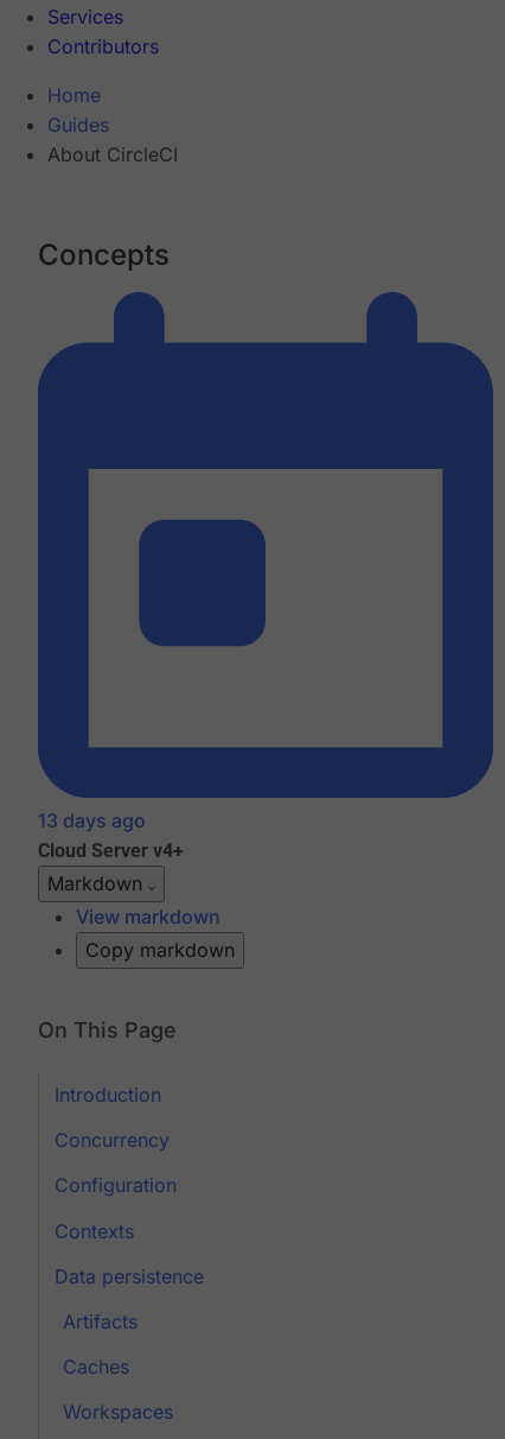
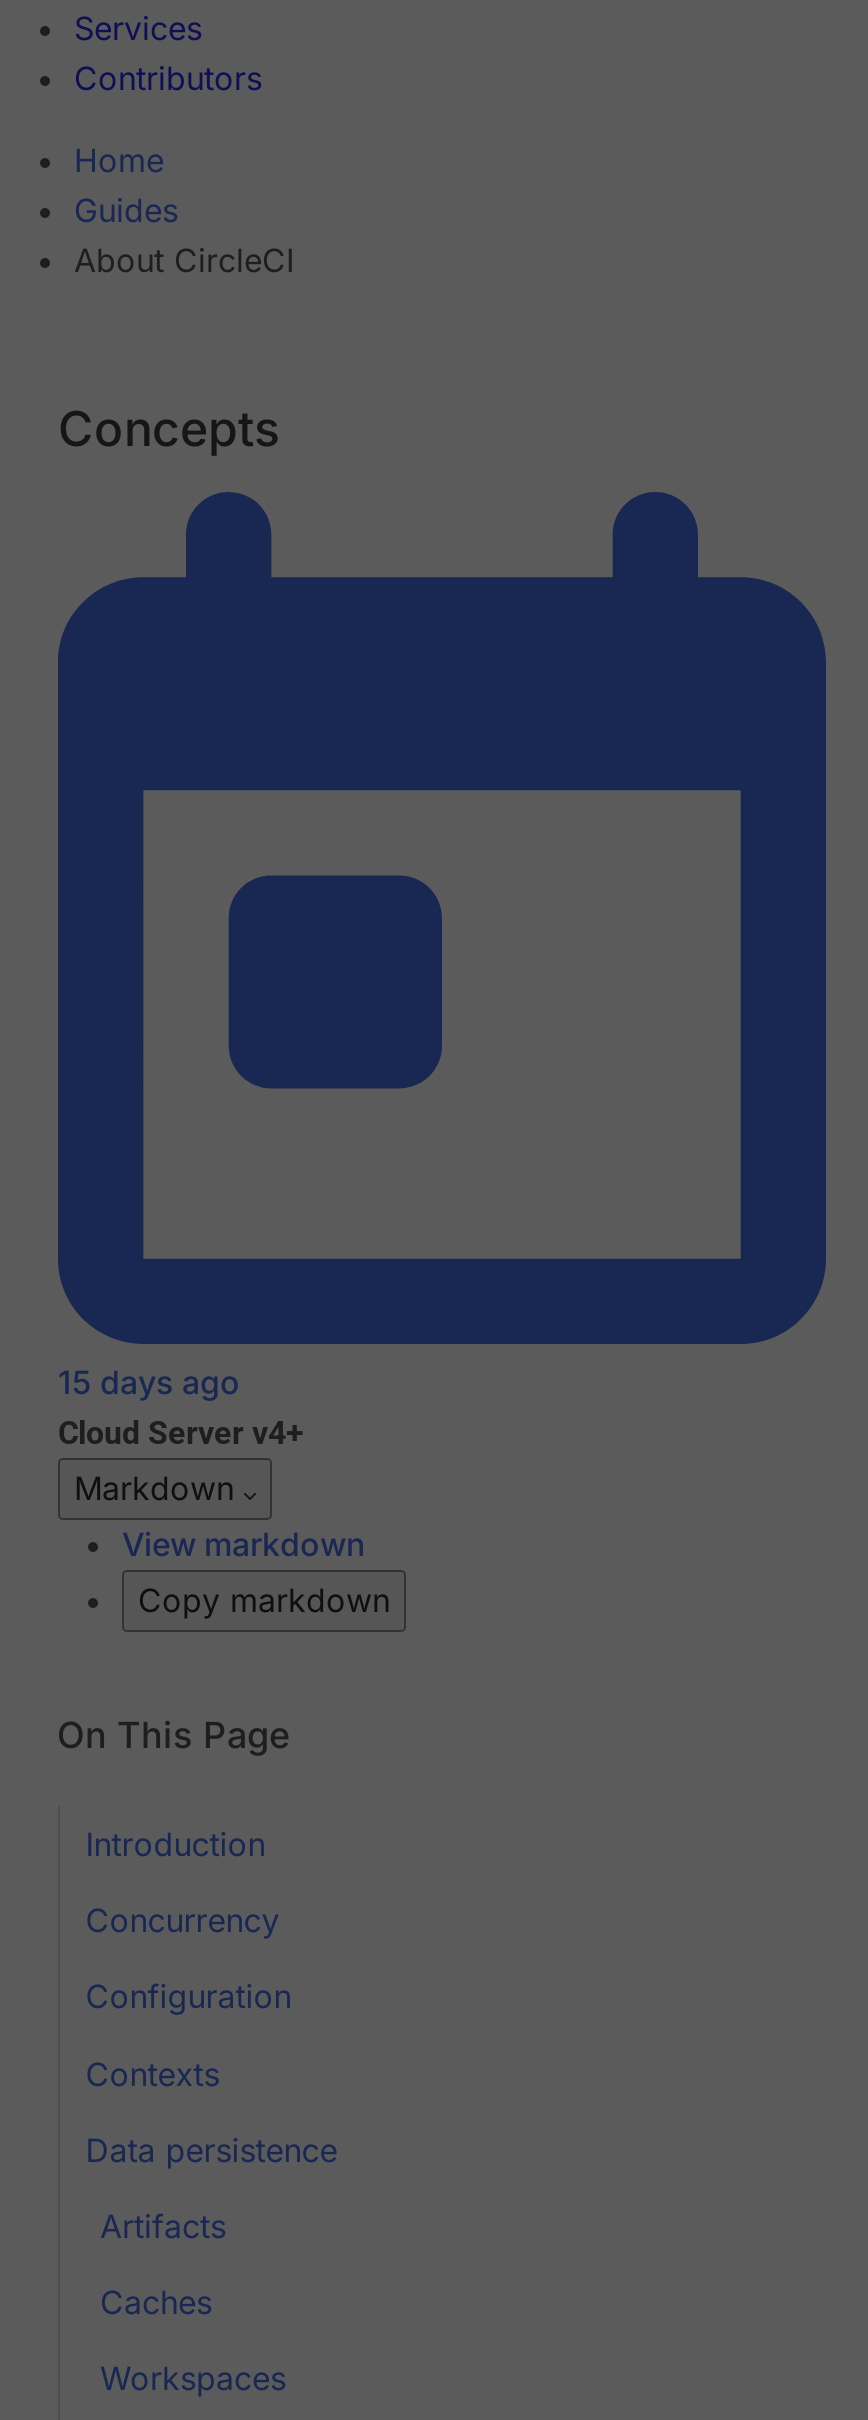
[38,809,146,833] 13 days ago -> [58,1363,240,1403] 15 days ago

